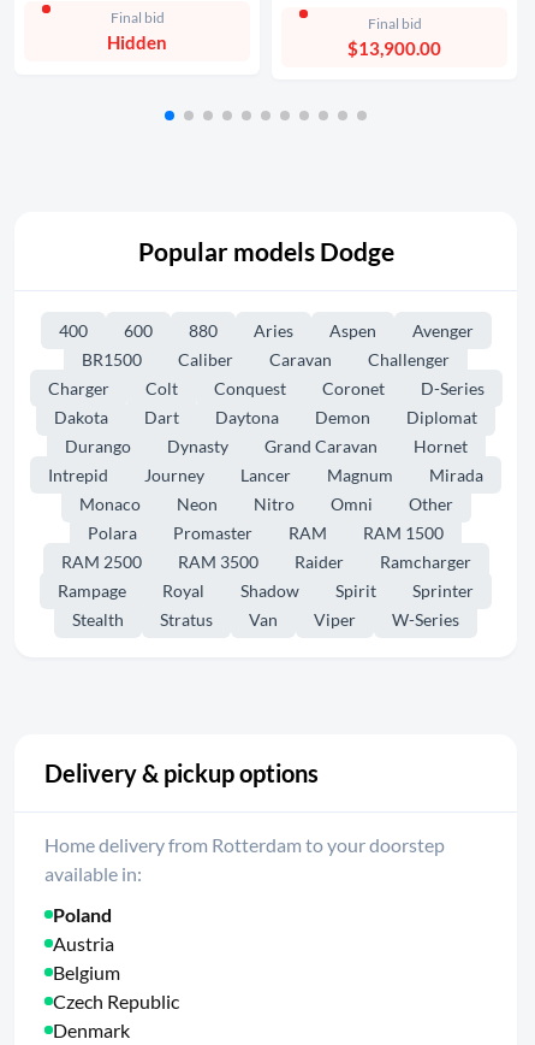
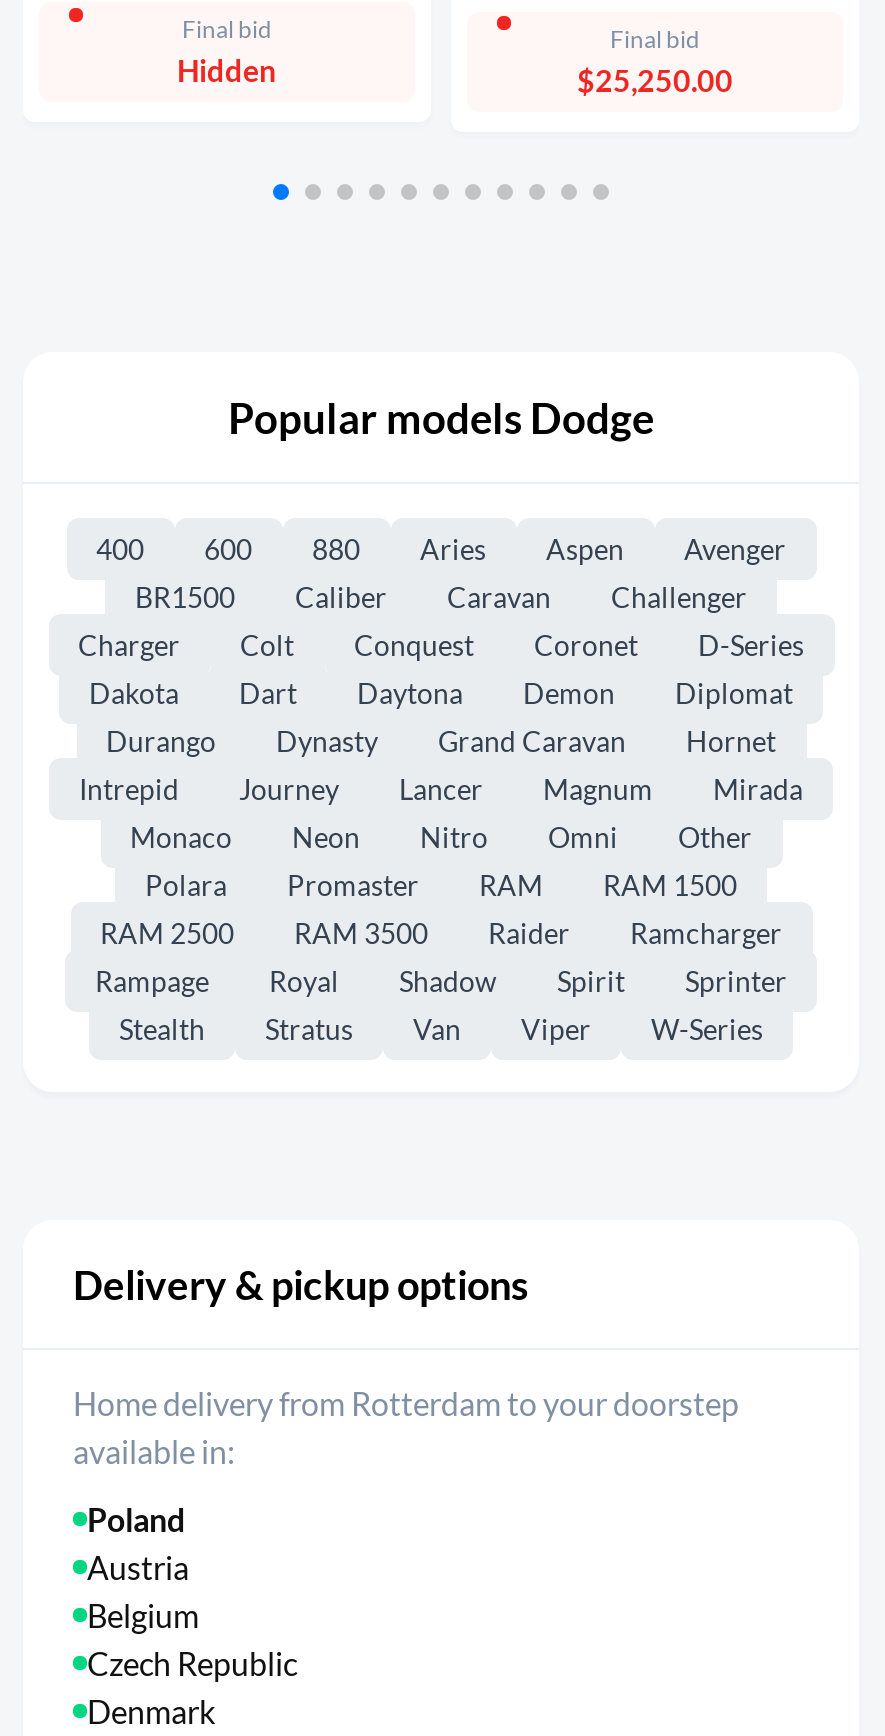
[347,37,441,59] $13,900.00 -> [577,62,733,98] $25,250.00

